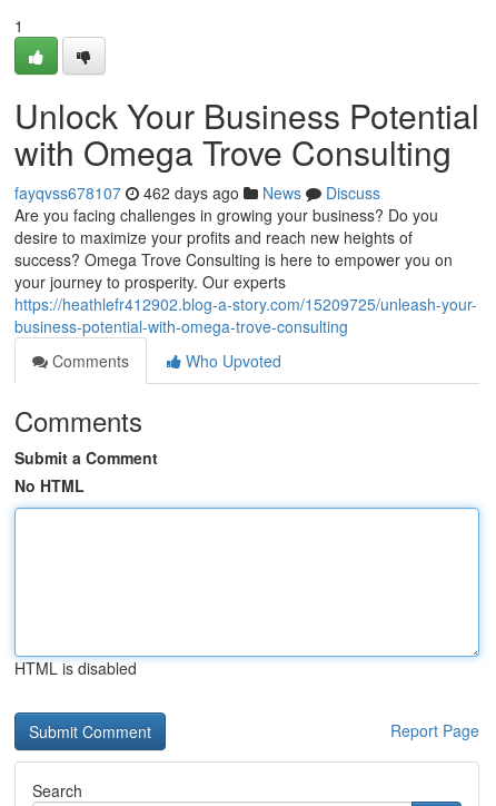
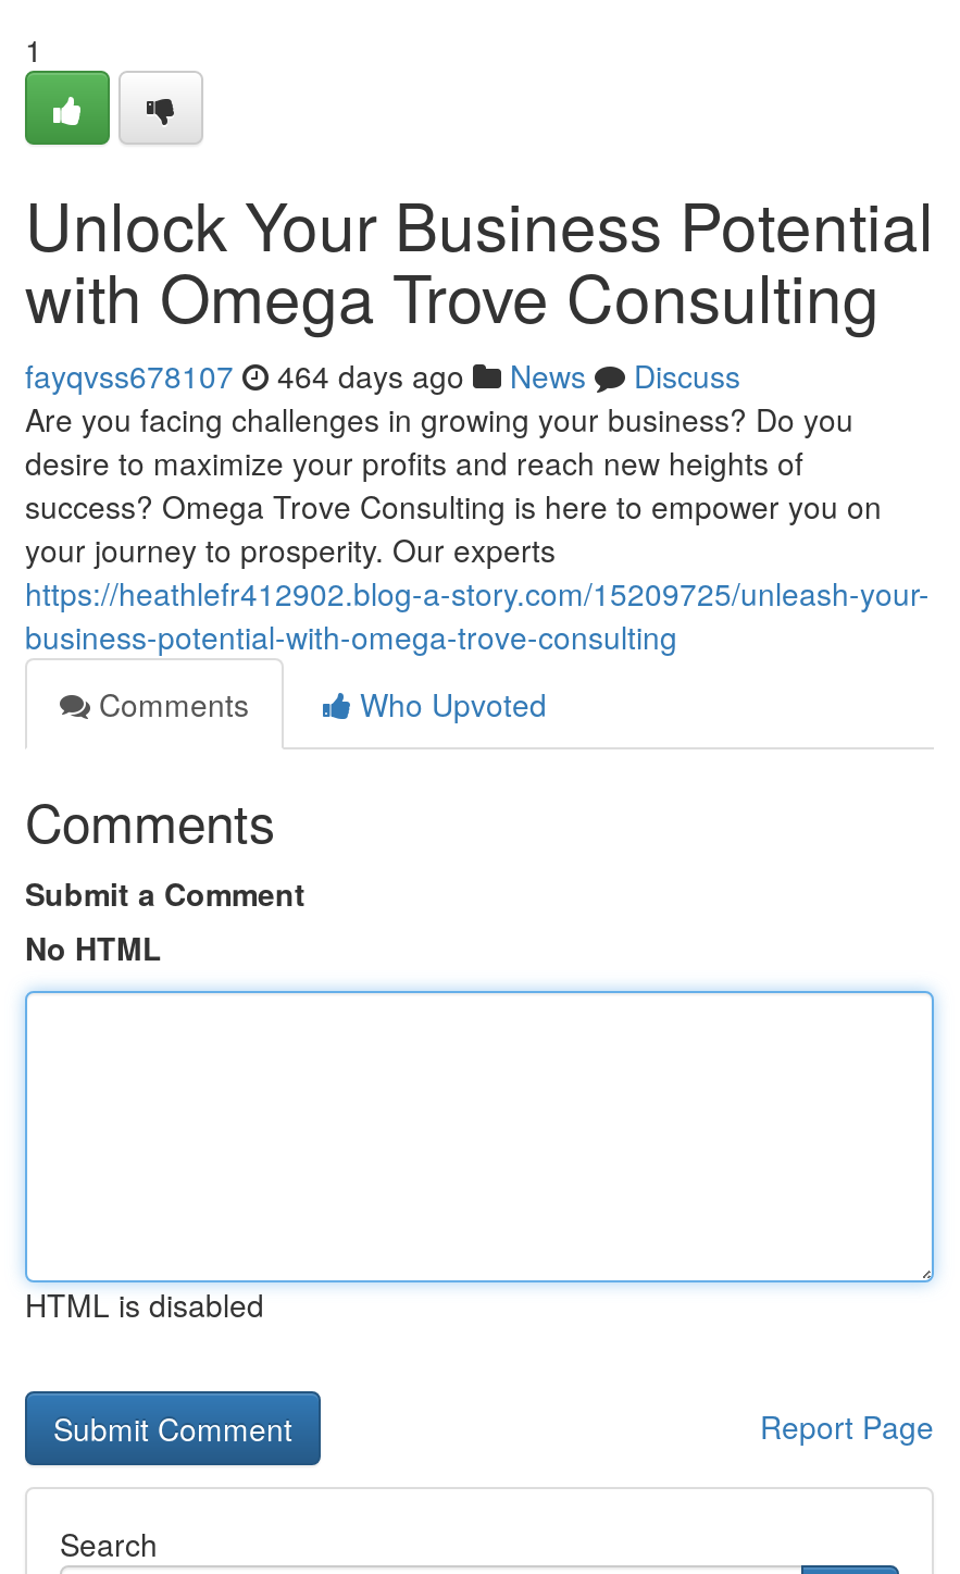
[14,181,380,204] fayqvss678107 462 days ago News Discuss -> [25,354,740,397] fayqvss678107 464 days ago News Discuss

